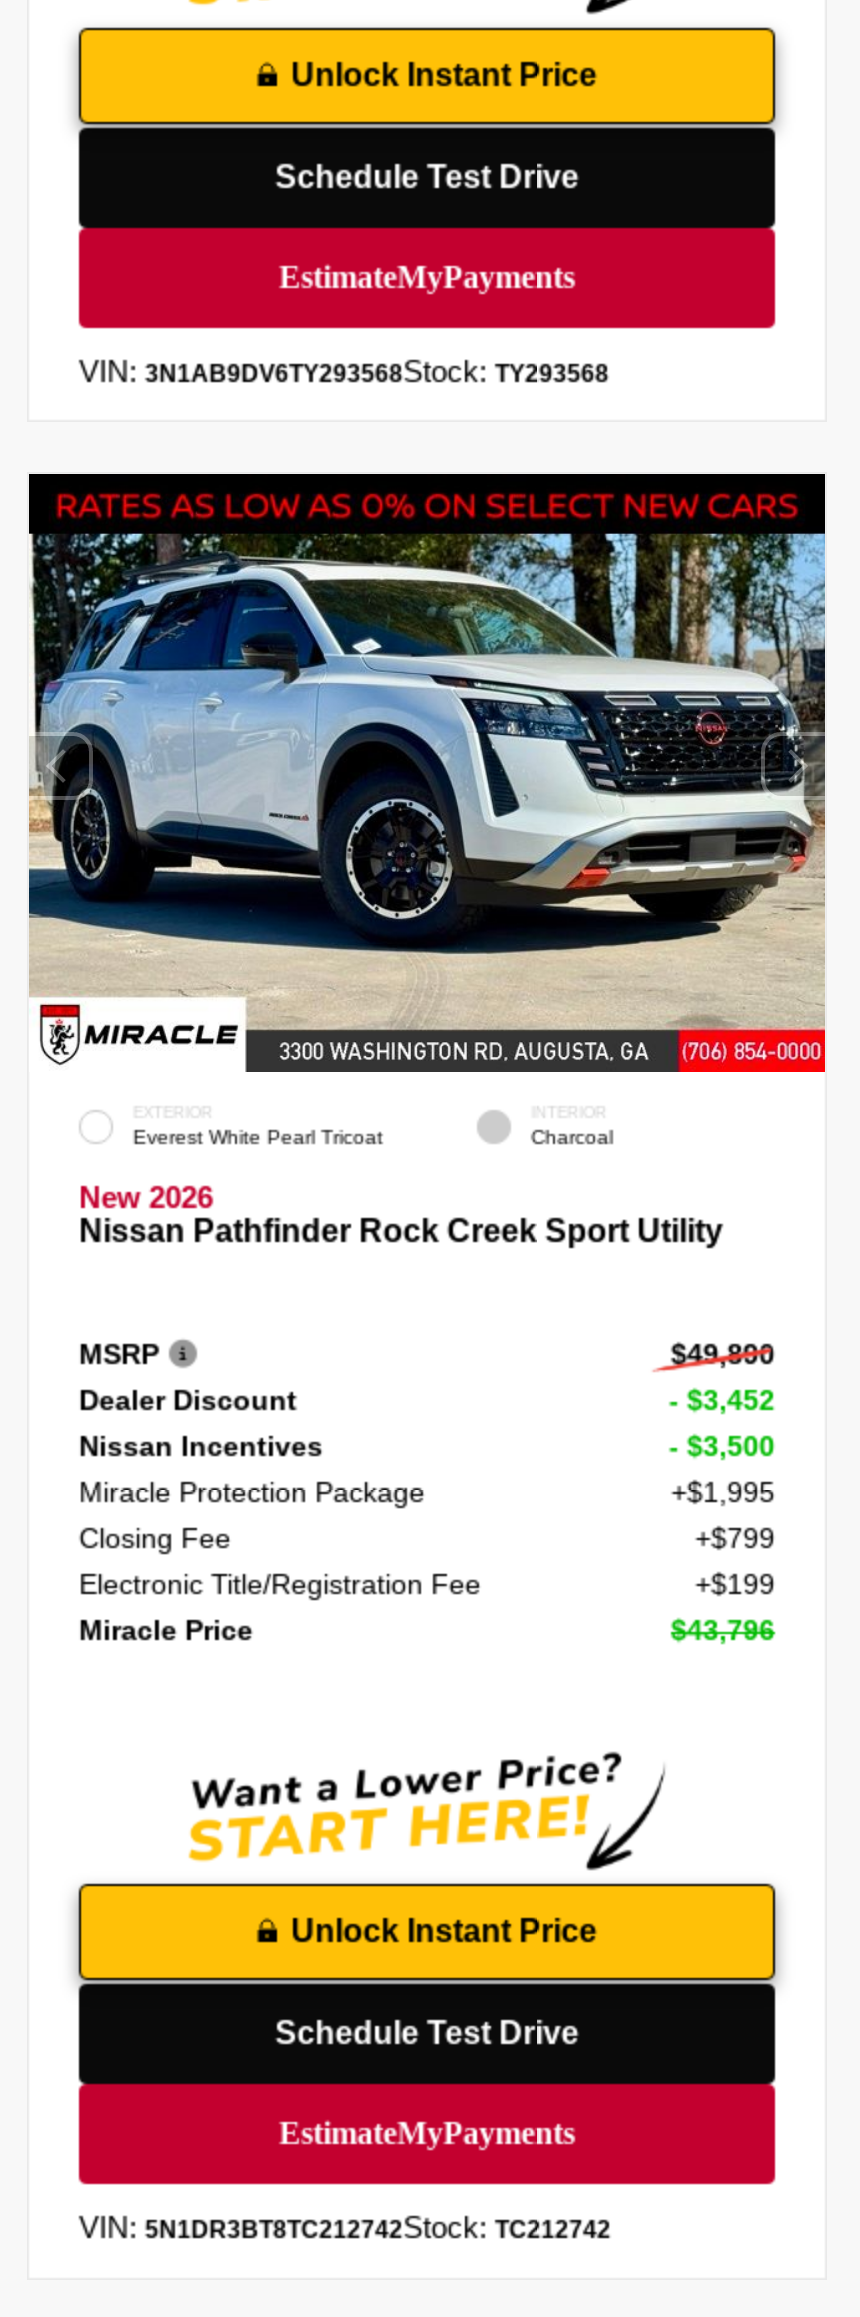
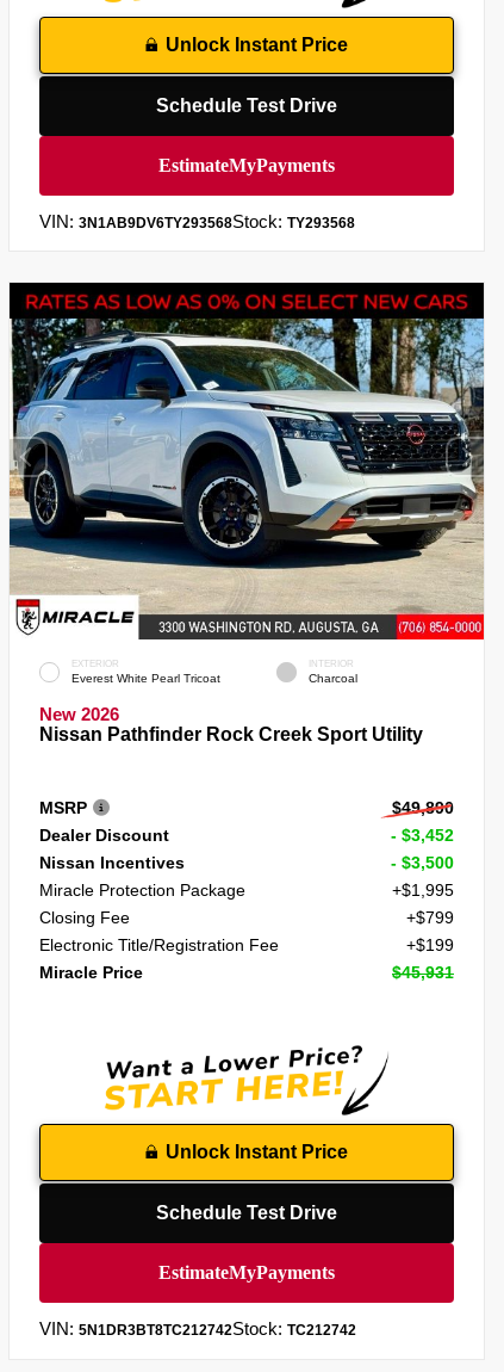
[671,1615,775,1647] $43,796 -> [392,964,454,983] $45,931

